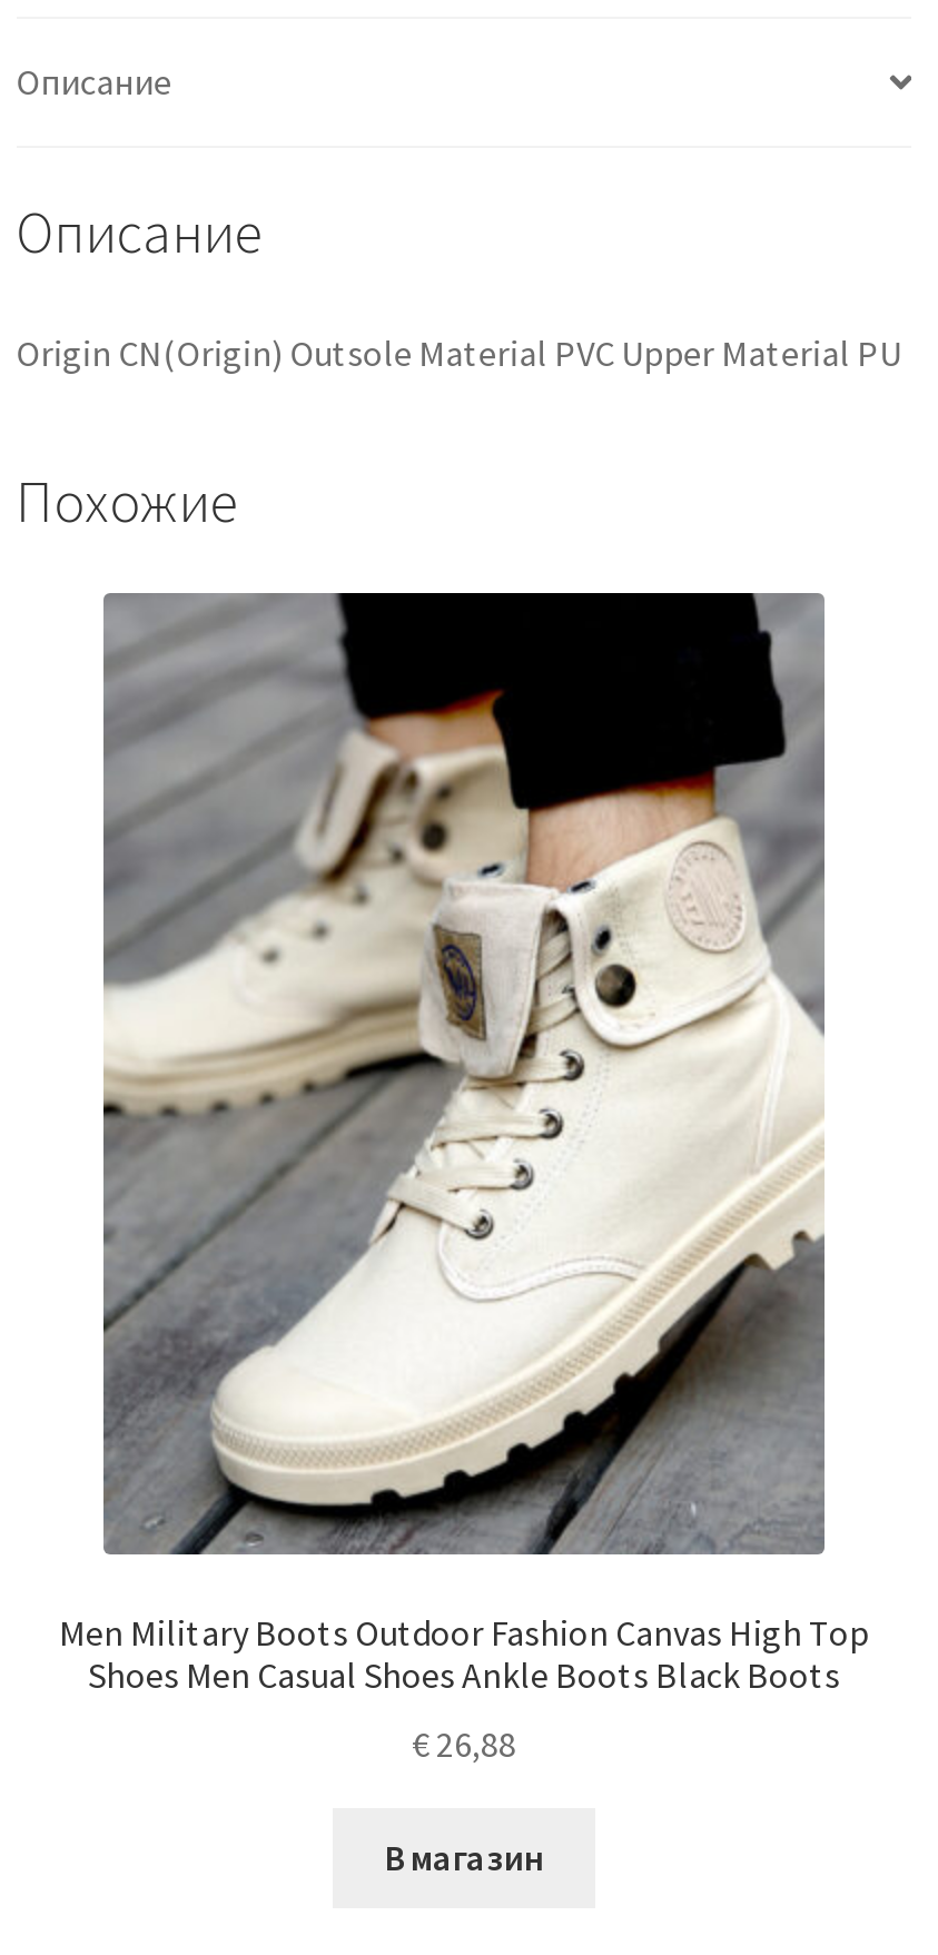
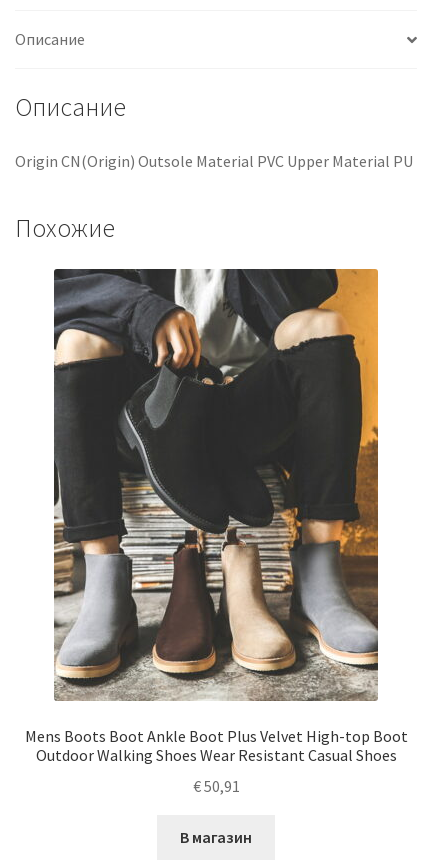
[59,591,869,1698] [image] | Men Military Boots Outdoor Fashion Canvas High Top | Shoes Men Casual Shoes Ankle Boots Black Boots -> [24,268,407,765] [image] | Mens Boots Boot Ankle Boot Plus Velvet High-top Boot | Outdoor Walking Shoes Wear Resistant Casual Shoes
[412,1721,516,1766] €26,88 -> [192,776,239,796] €50,91

